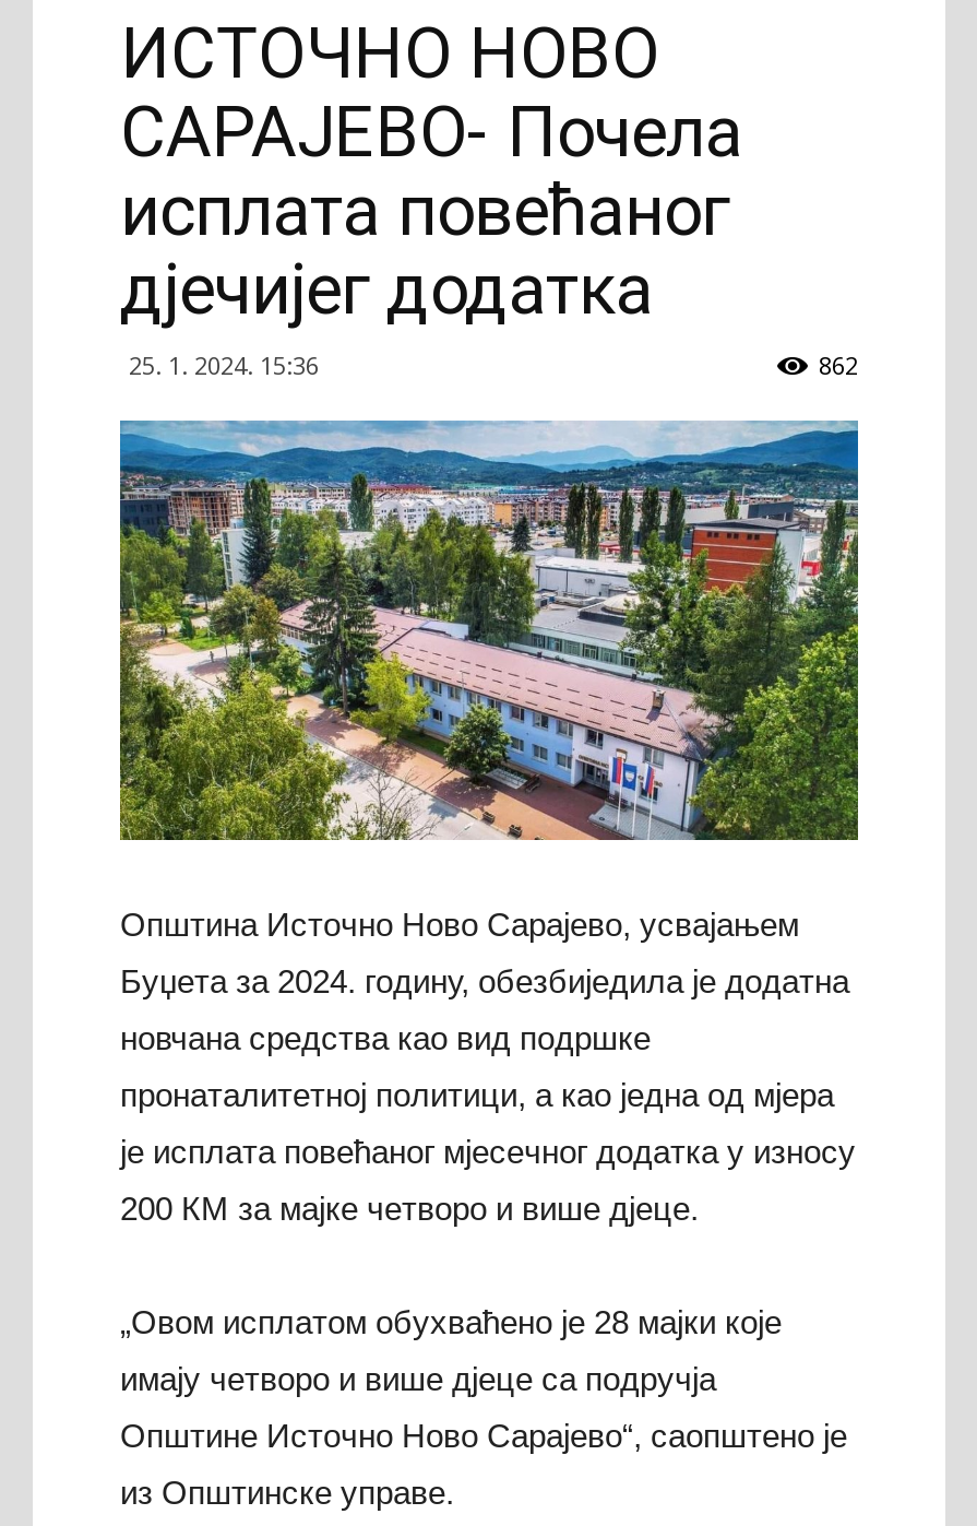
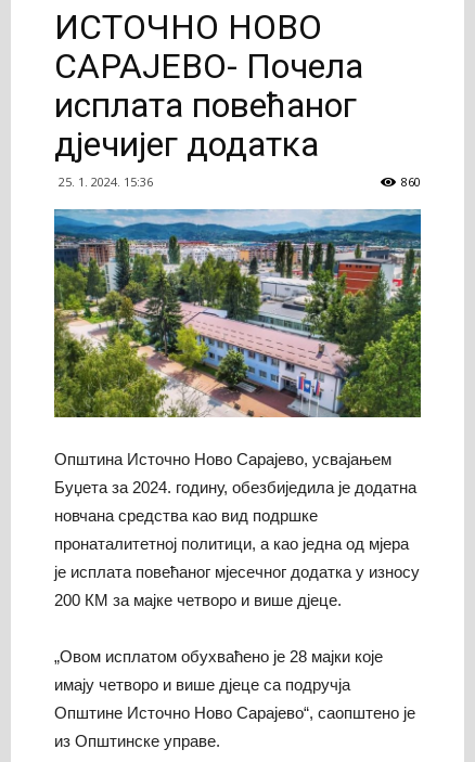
[819,348,858,381] 862 -> [401,173,421,190] 860

